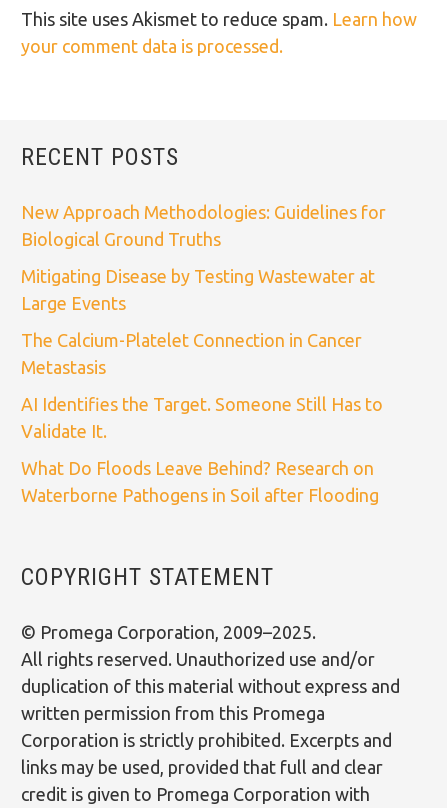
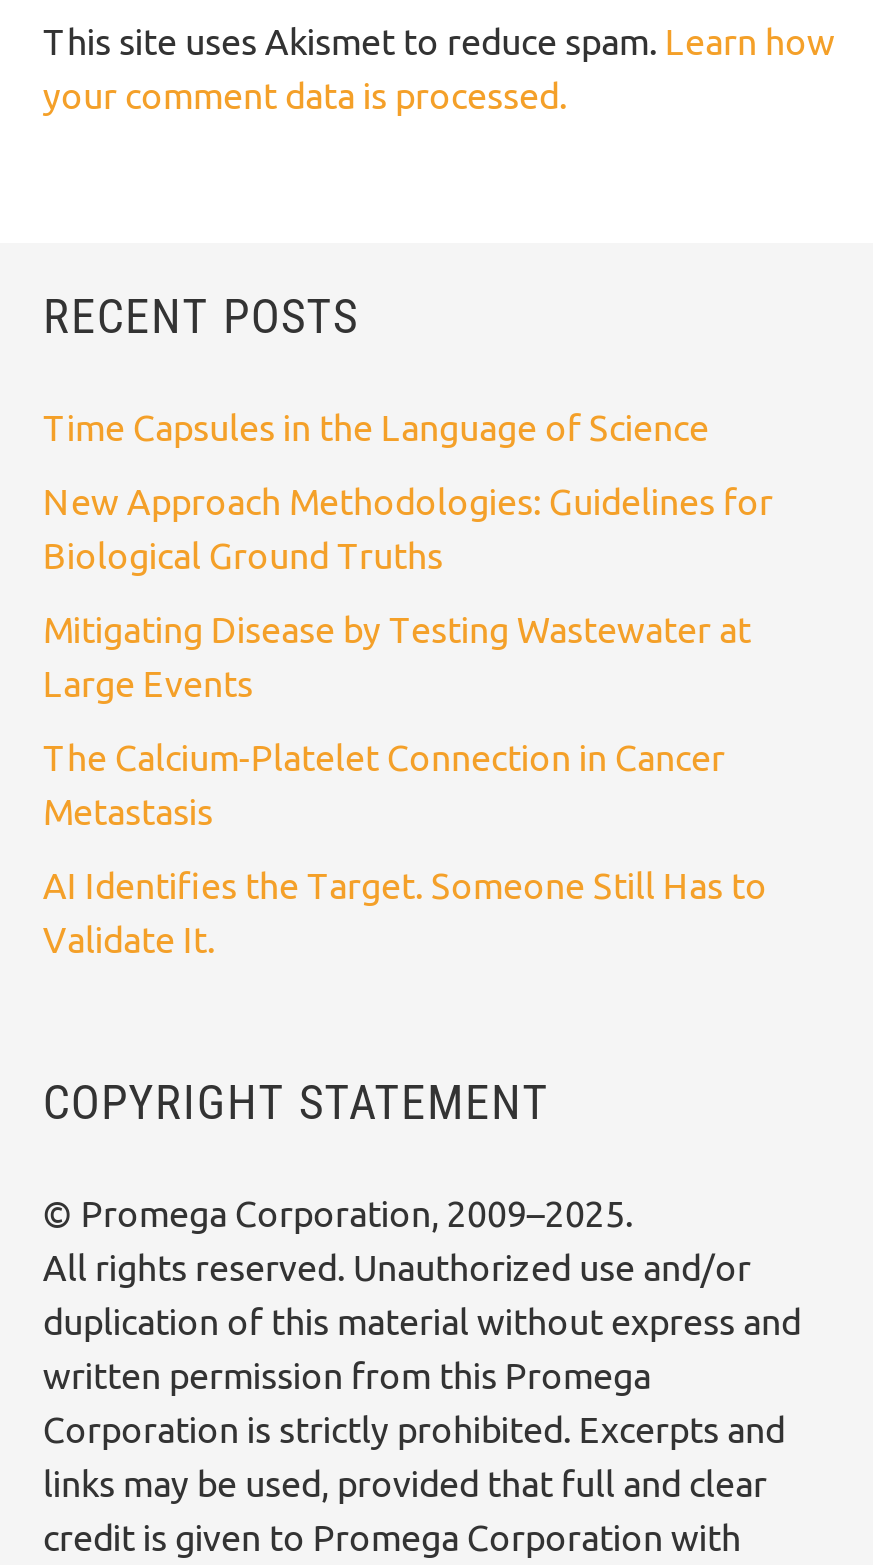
none -> [43,407,709,447] Time Capsules in the Language of Science
moved [21,202,386,441] -> [43,481,773,959]: New Approach Methodologies: Guidelines for | Biological Ground Truths | Mitigating Disease by Testing Wastewater at | Large Events | The Calcium-Platelet Connection in Cancer | Metastasis | AI Identifies the Target. Someone Still Has to | Validate It.
[21,458,379,505] What Do Floods Leave Behind? Research on | Waterborne Pathogens in Soil after Flooding -> none

